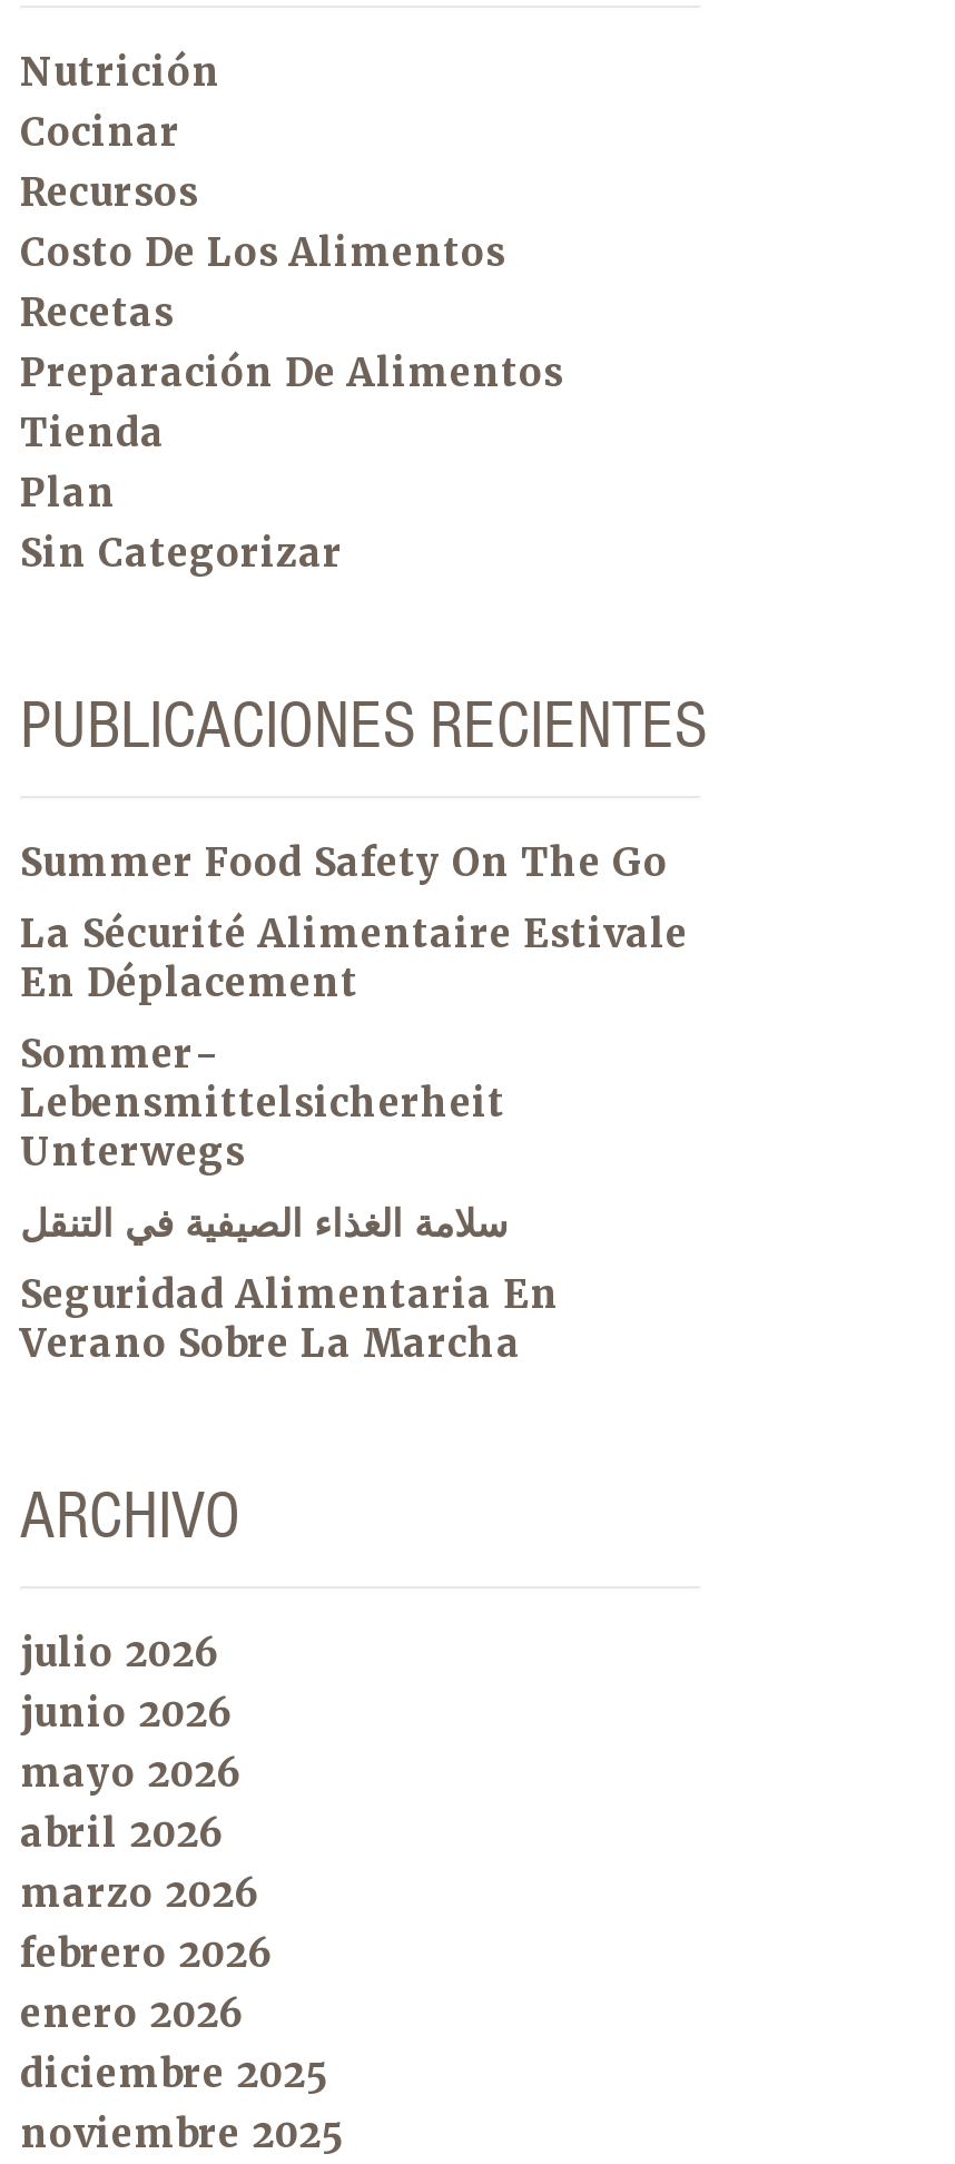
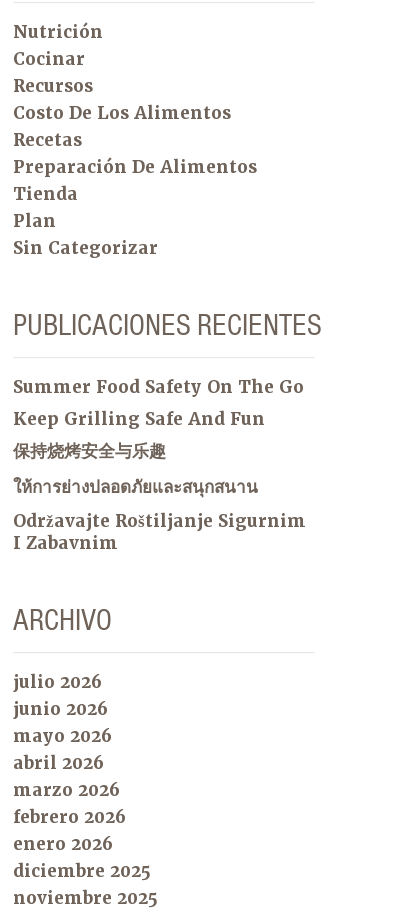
[20,910,688,1008] La Sécurité Alimentaire Estivale | En Déplacement -> [13,408,265,430] Keep Grilling Safe And Fun
[20,1030,505,1177] Sommer- | Lebensmittelsicherheit | Unterwegs -> [13,440,166,462] 保持烧烤安全与乐趣
[20,1200,508,1249] سلامة الغذاء الصيفية في التنقل -> [13,476,258,498] ให้การย่างปลอดภัยและสนุกสนาน
[20,1271,559,1369] Seguridad Alimentaria En | Verano Sobre La Marcha -> [13,510,306,554] Održavajte Roštiljanje Sigurnim | I Zabavnim

